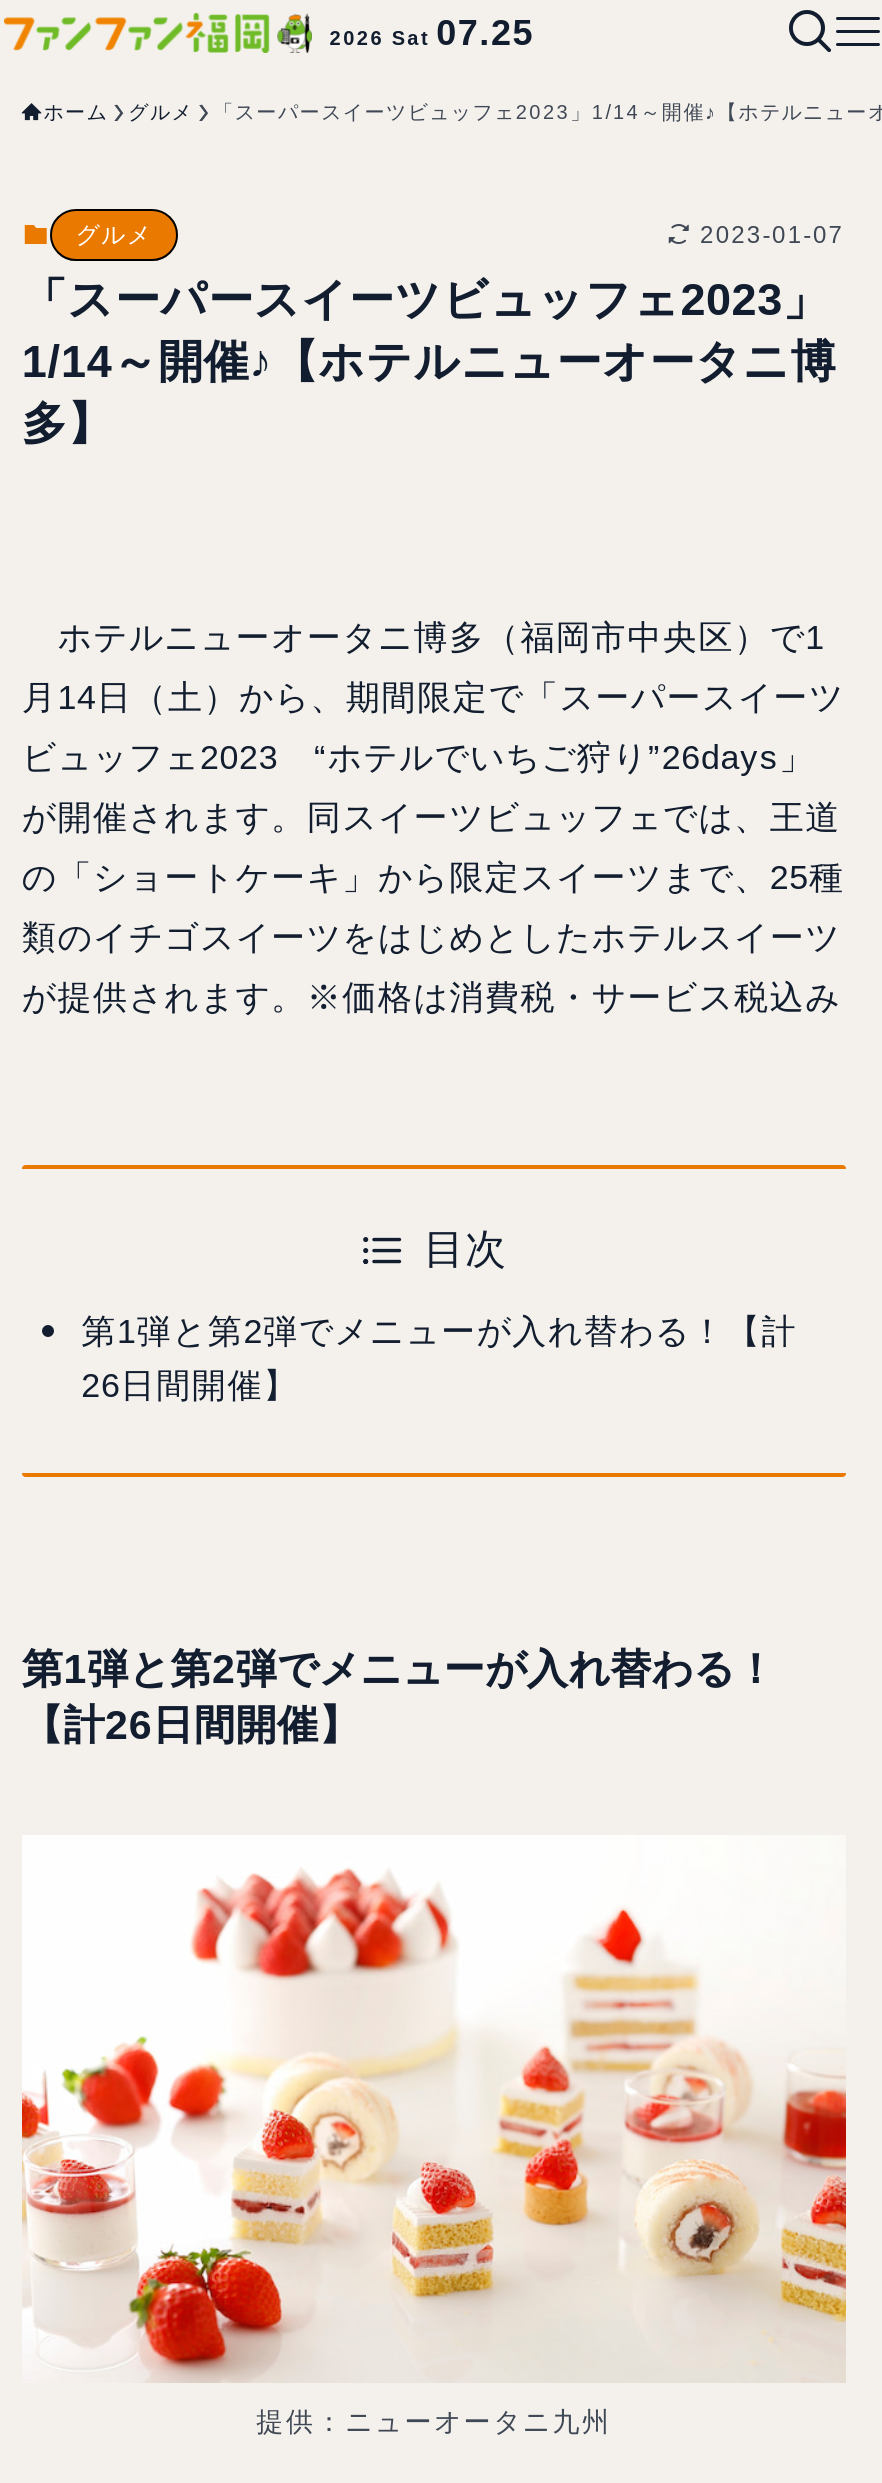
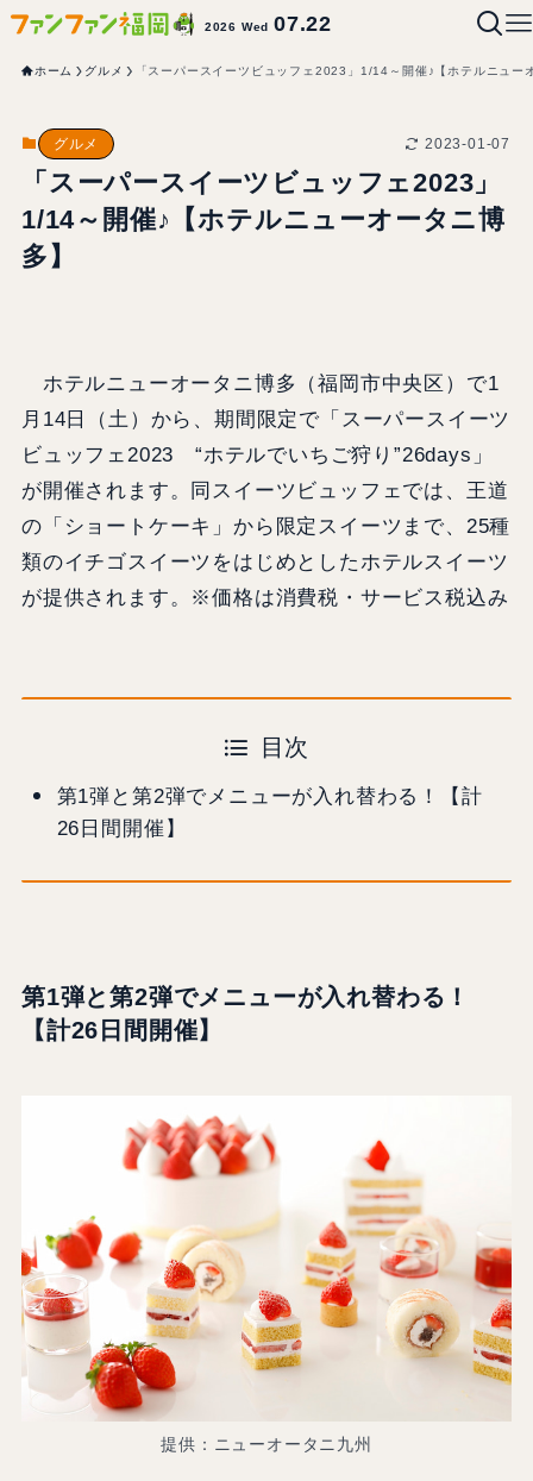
[330,13,534,53] 2026 Sat 07.25 -> [204,12,332,36] 2026 Wed 07.22

